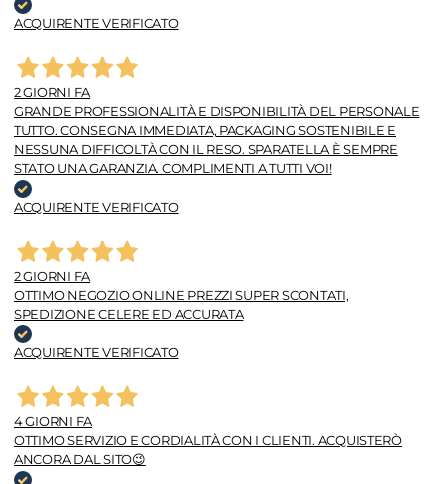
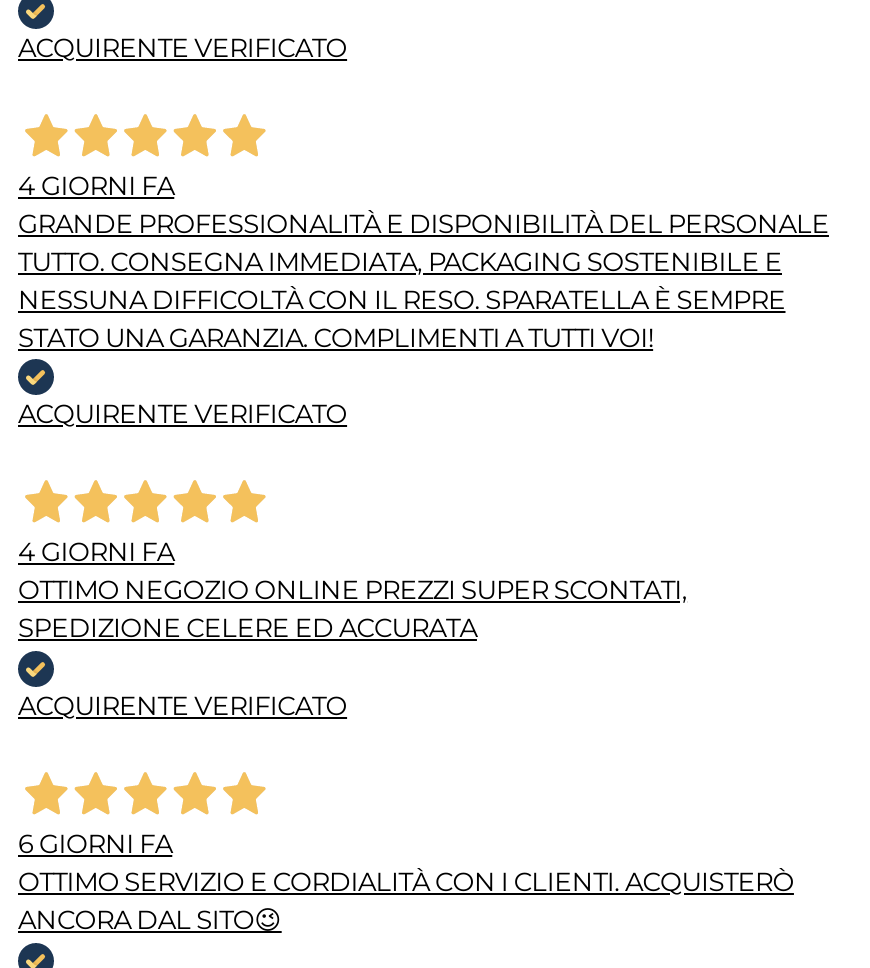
[14,84,90,100] 2 GIORNI FA -> [18,168,174,200] 4 GIORNI FA
[14,268,90,284] 2 GIORNI FA -> [18,535,174,567] 4 GIORNI FA
[14,413,92,429] 4 GIORNI FA -> [18,826,172,858] 6 GIORNI FA

